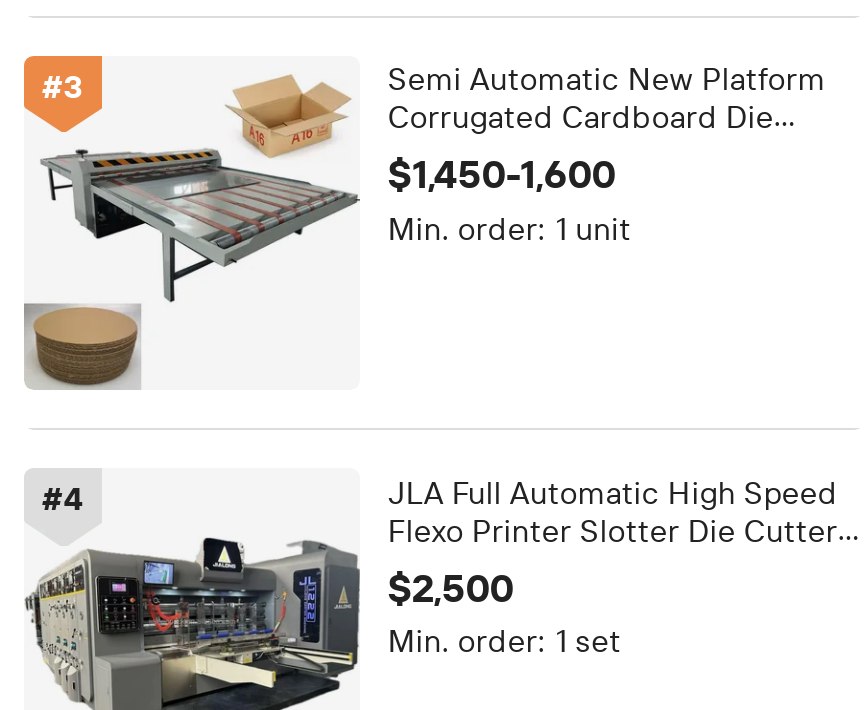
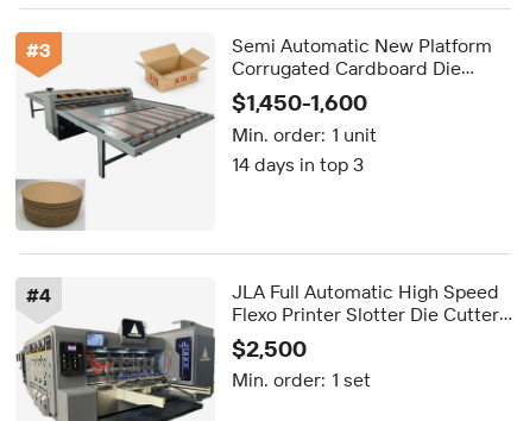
none -> [232,153,364,175] 14 days in top 3

